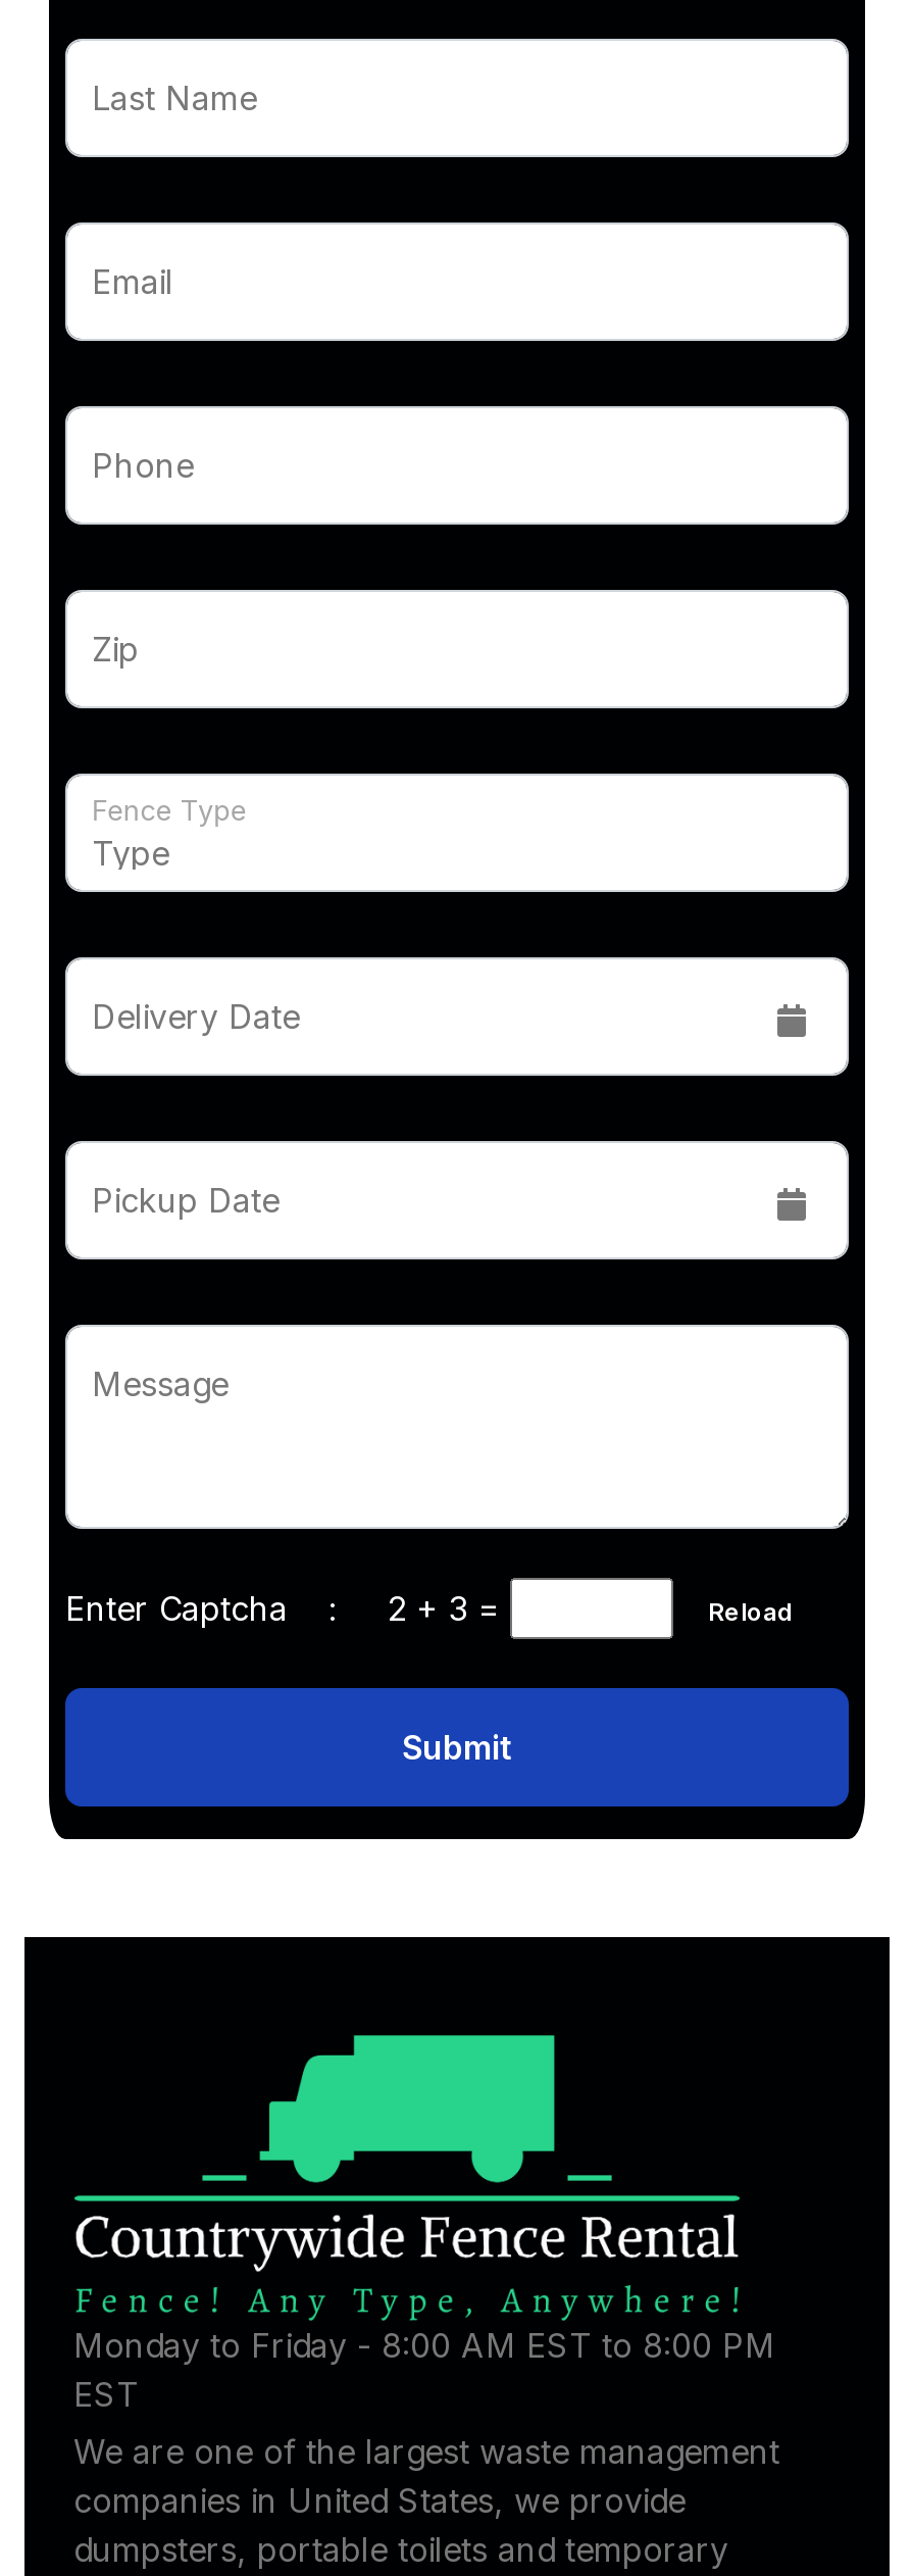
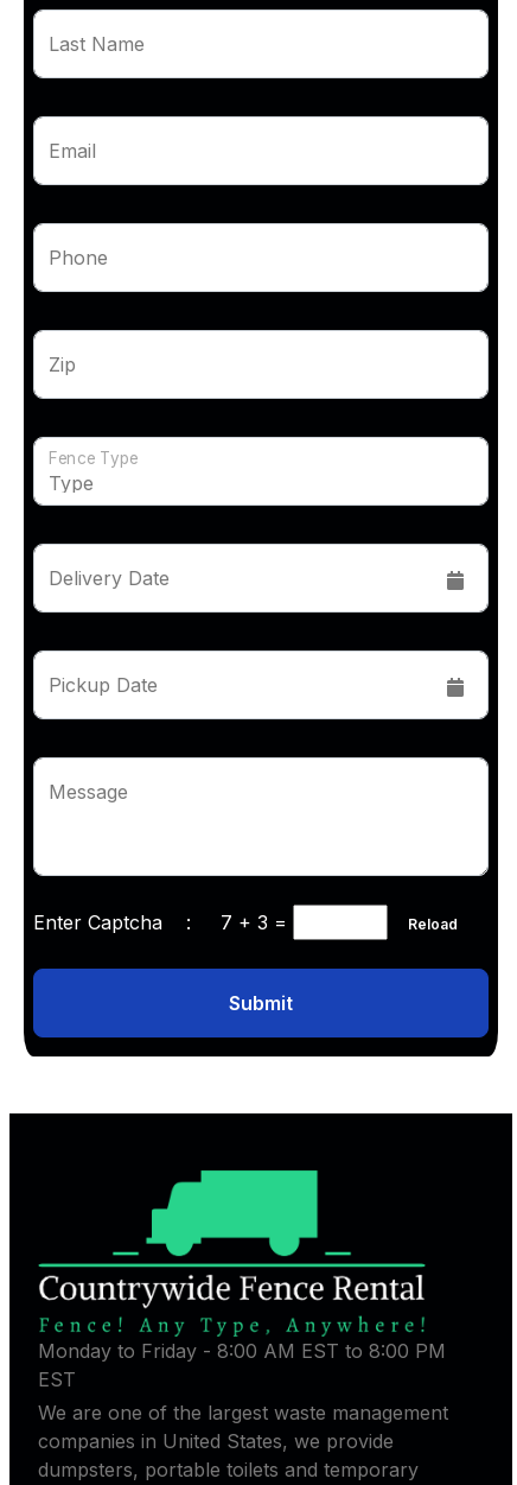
[65,1588,510,1629] Enter Captcha : 2 + 3 = -> [33,910,293,934] Enter Captcha : 7 + 3 =

